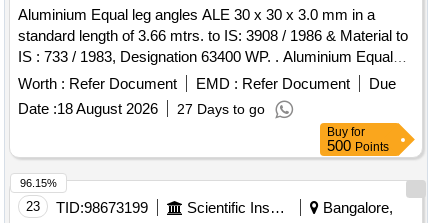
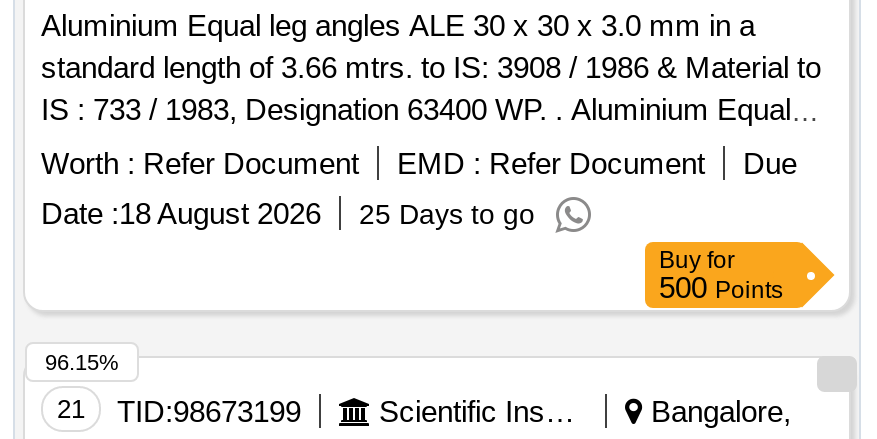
[18,100,265,117] Date : 18 August 2026 27 Days to go -> [41,196,535,230] Date : 18 August 2026 25 Days to go
[26,199,148,216] 23 TID:98673199 -> [57,394,301,428] 21 TID:98673199

